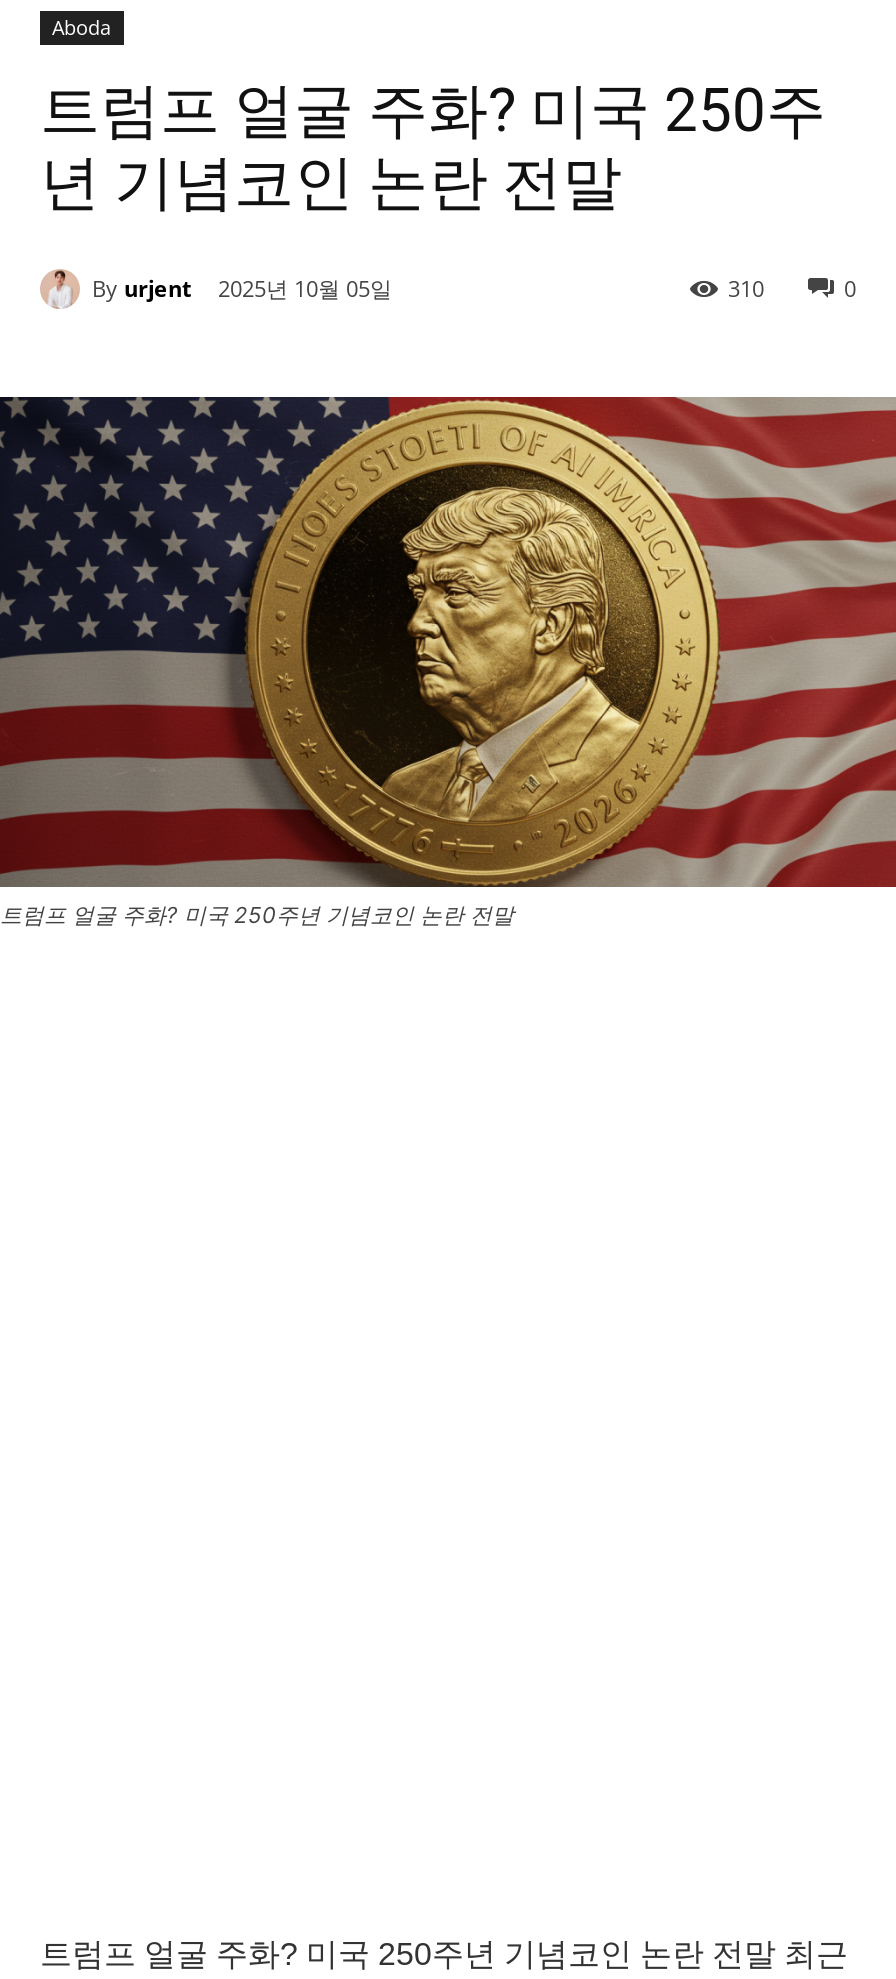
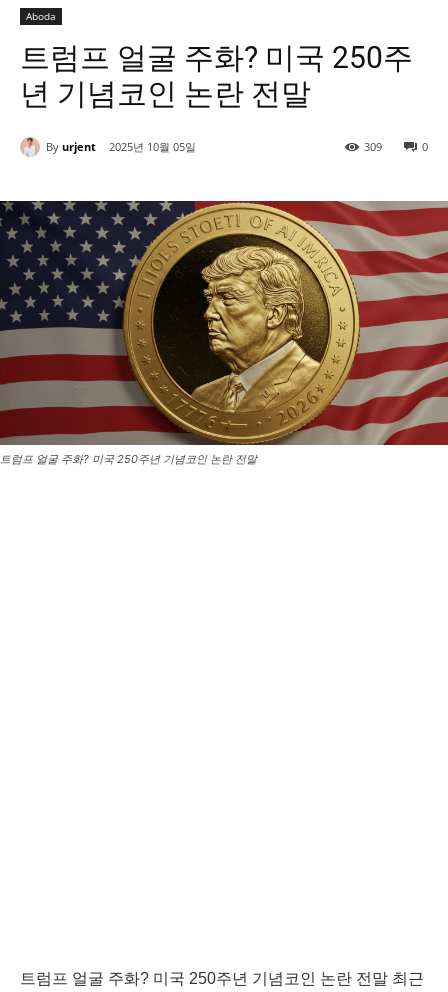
[728,273,764,303] 310 -> [364,139,382,154] 309

